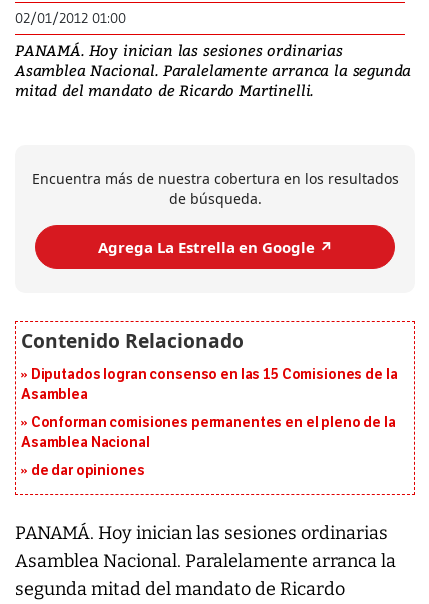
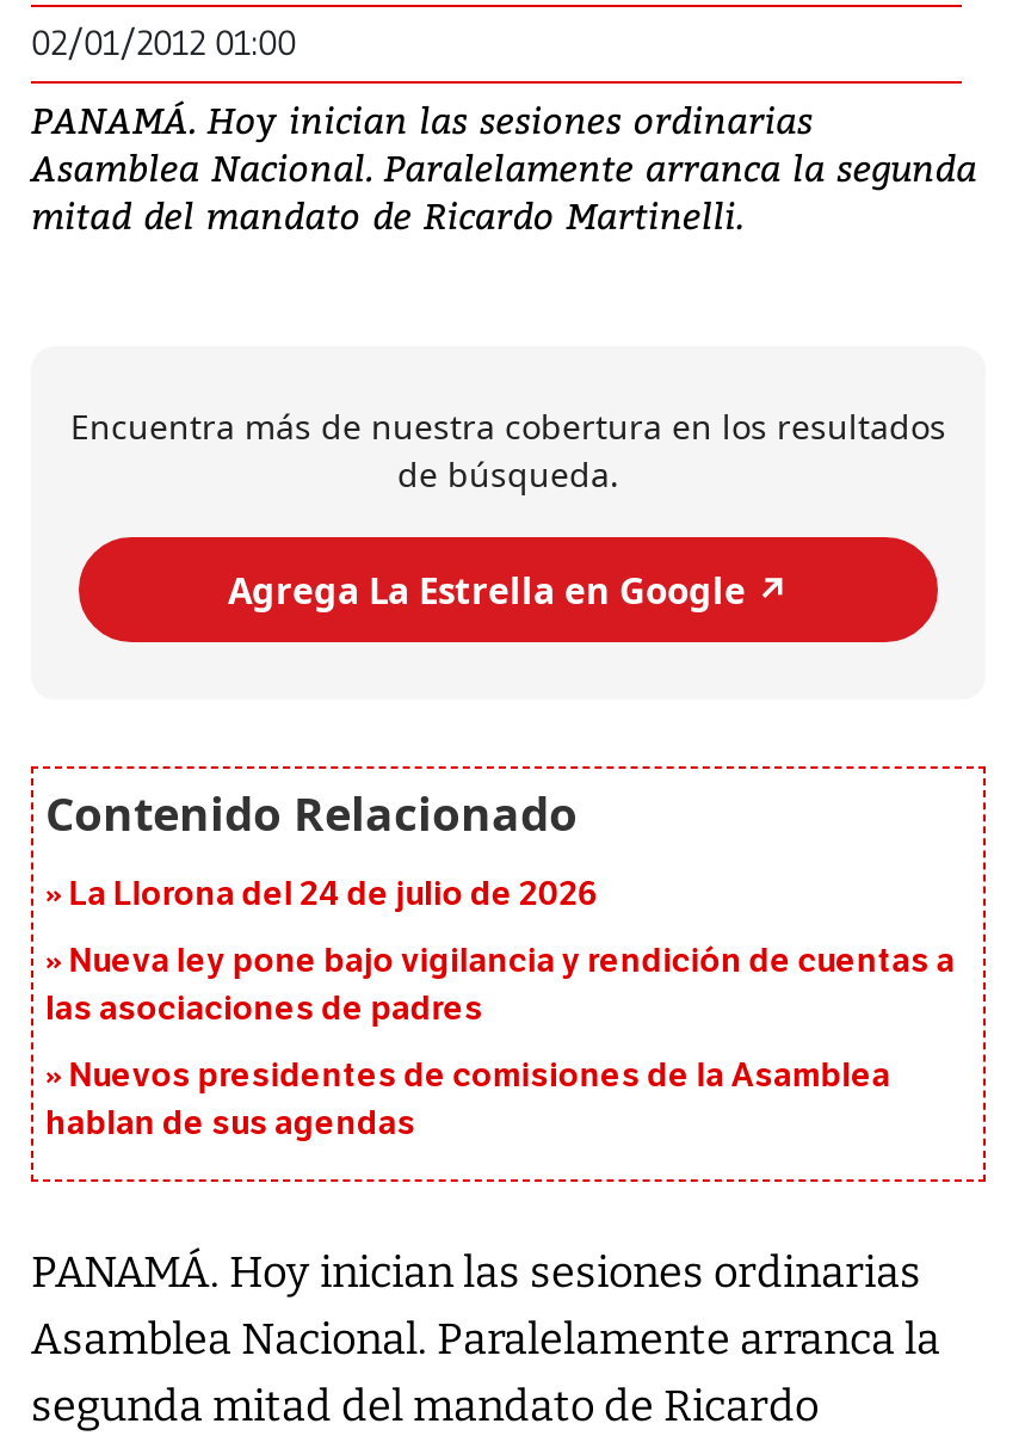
[21,366,397,403] Diputados logran consenso en las 15 Comisiones de la | Asamblea -> [69,875,599,916] La Llorona del 24 de julio de 2026
[21,414,396,451] Conforman comisiones permanentes en el pleno de la | Asamblea Nacional -> [45,942,955,1030] Nueva ley pone bajo vigilancia y rendición de cuentas a | las asociaciones de padres
[31,462,144,479] de dar opiniones -> [45,1056,891,1145] Nuevos presidentes de comisiones de la Asamblea | hablan de sus agendas

